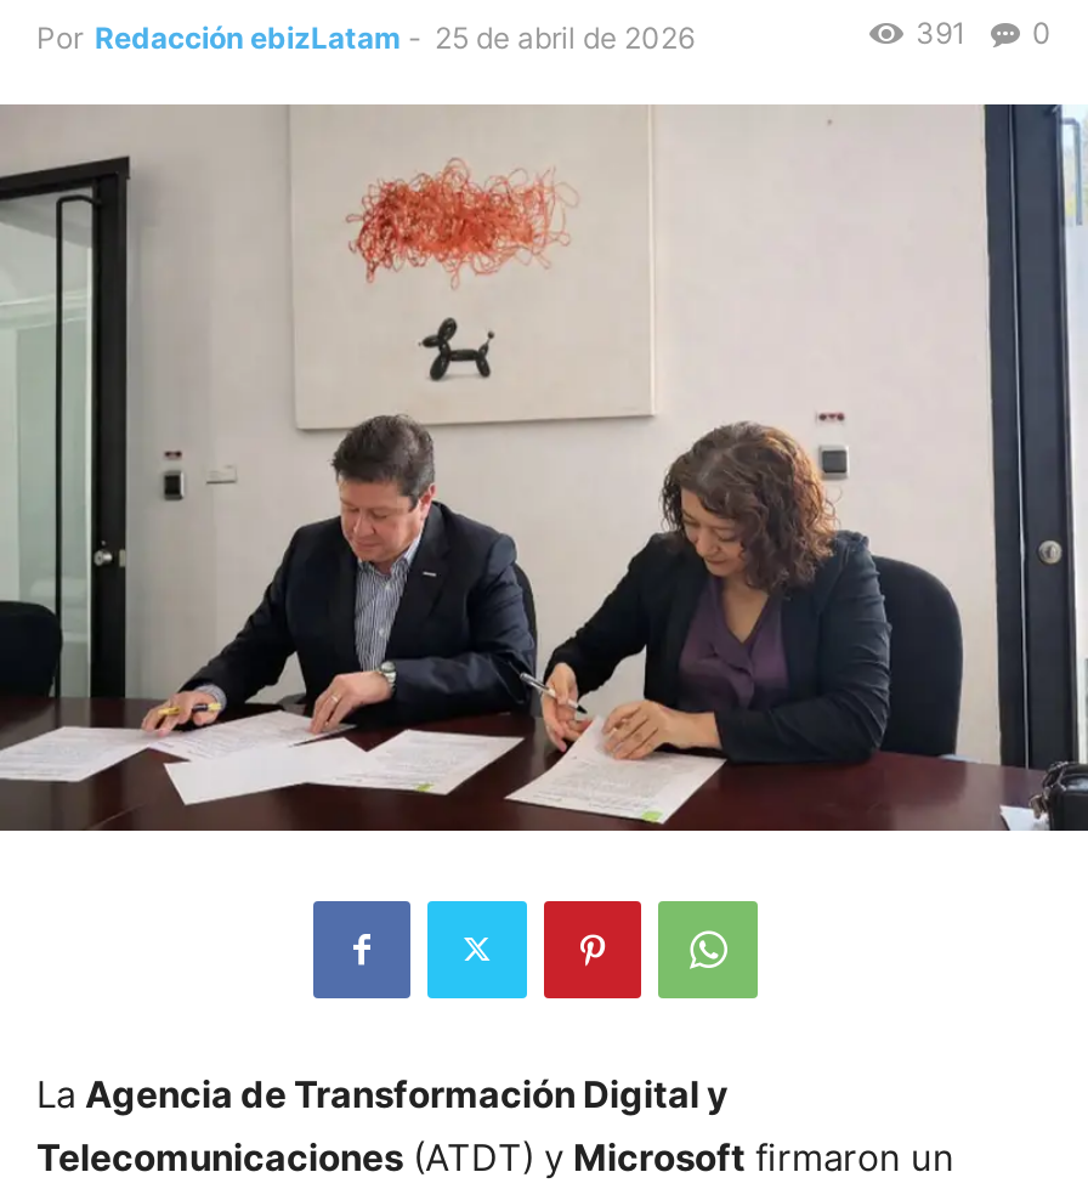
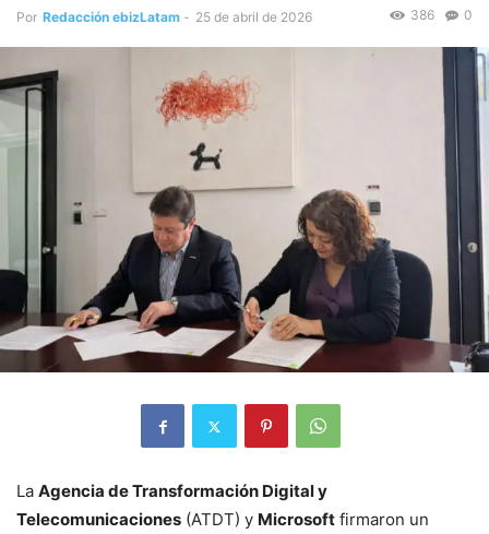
[916,15,1052,51] 391 0 -> [410,7,473,23] 386 0

